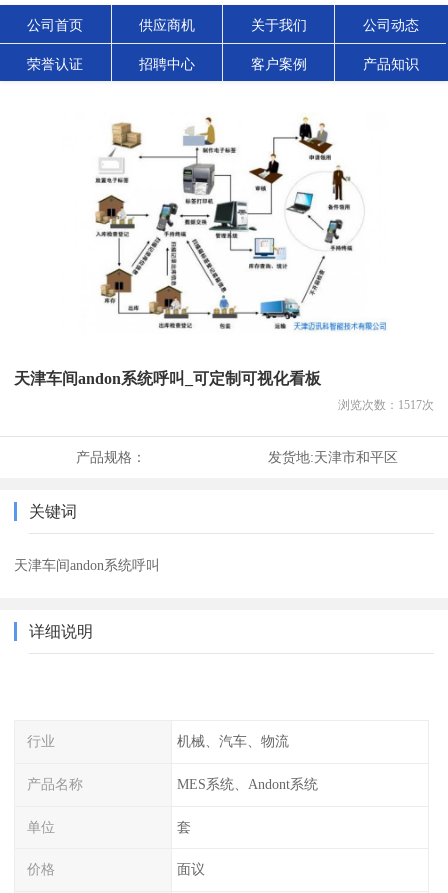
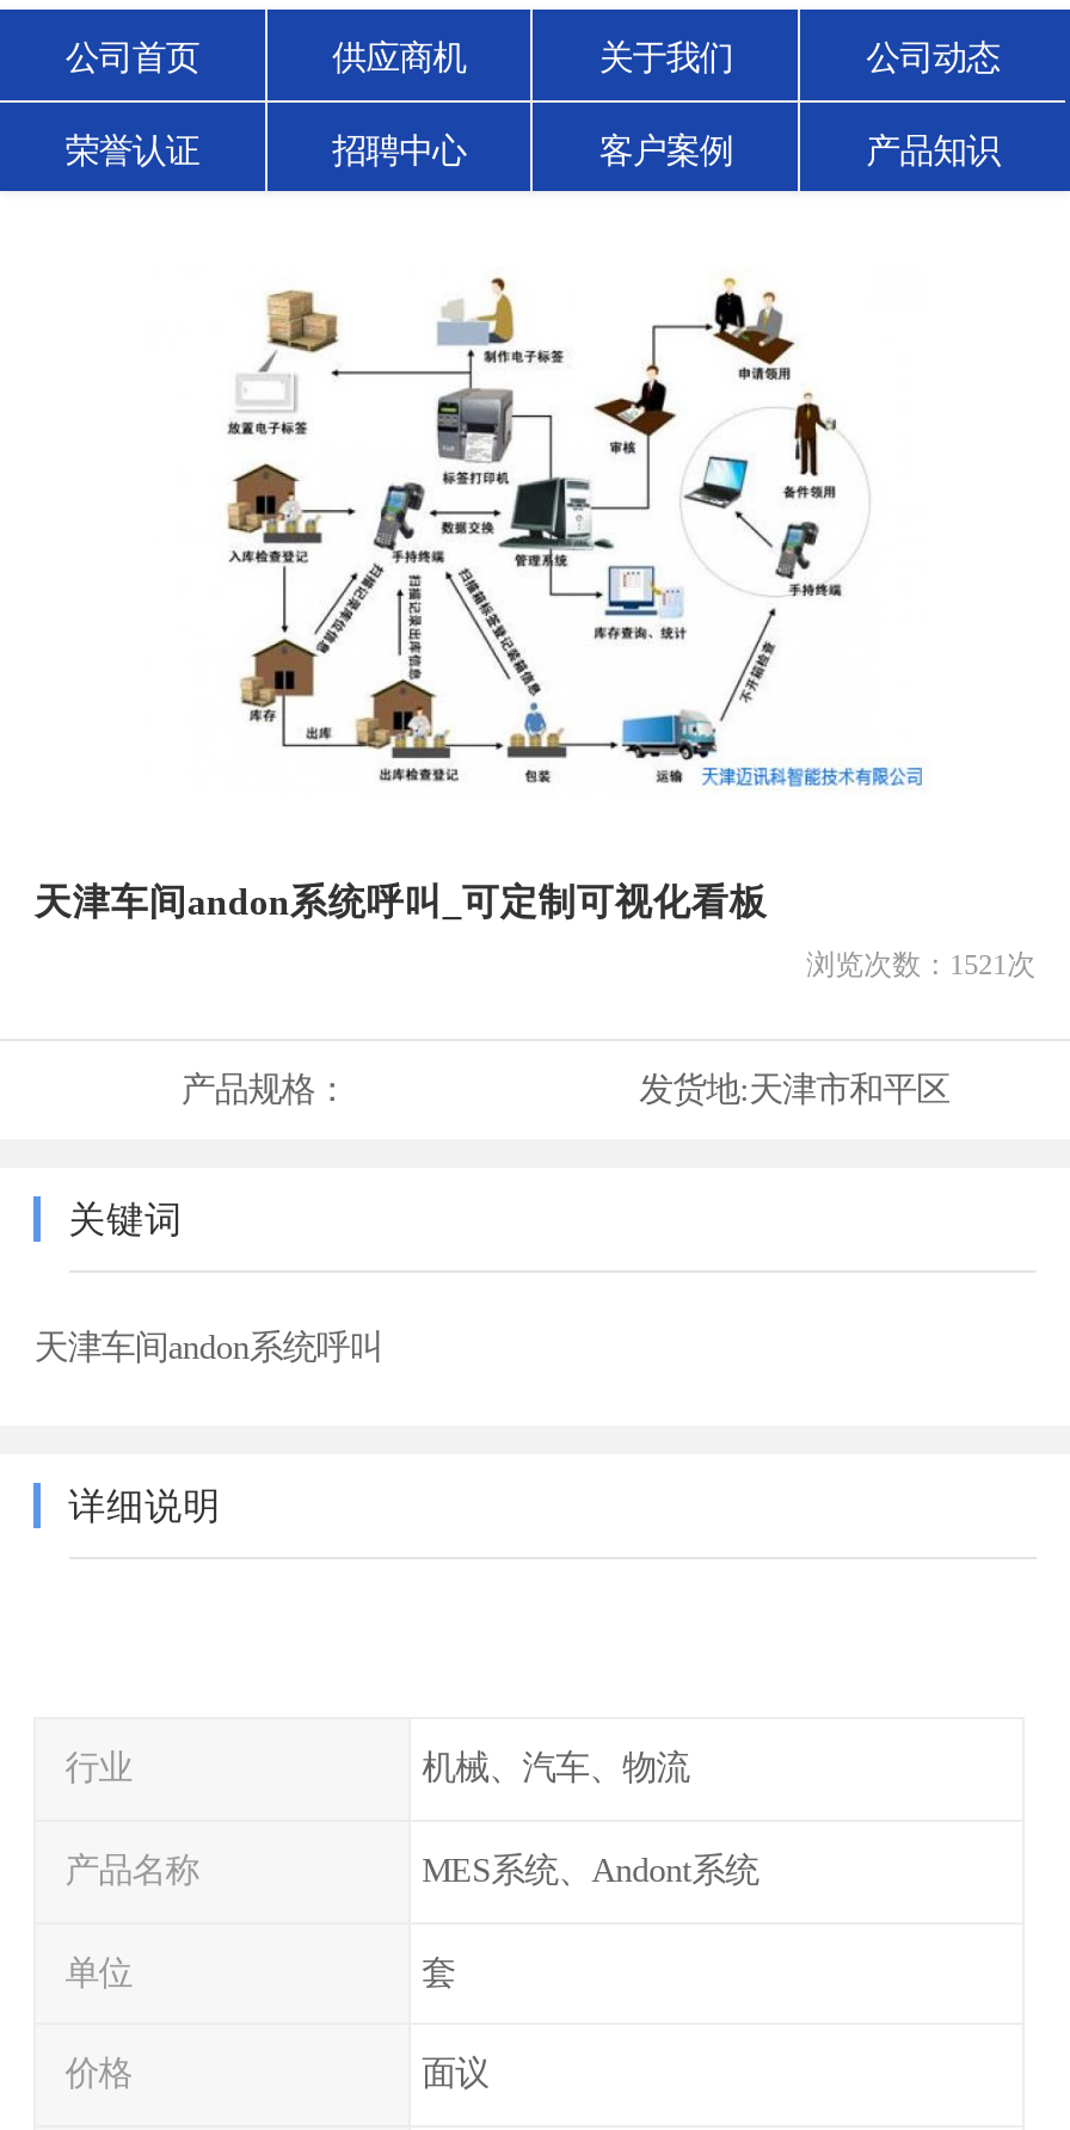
[338,398,434,412] 浏览次数：1517次 -> [807,948,1036,982] 浏览次数：1521次

